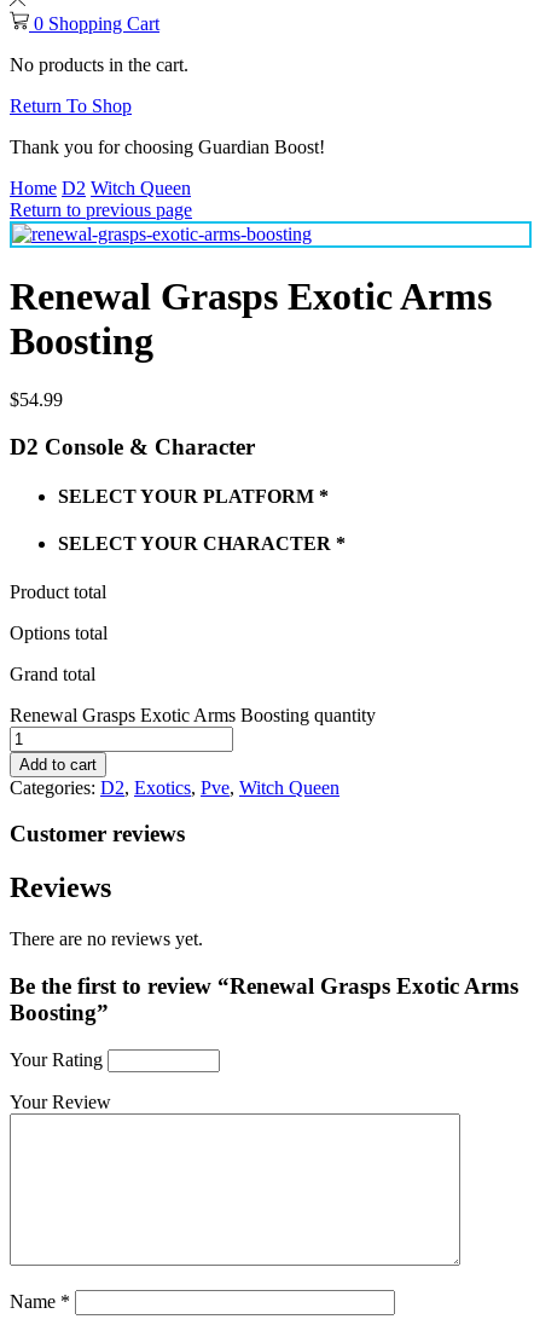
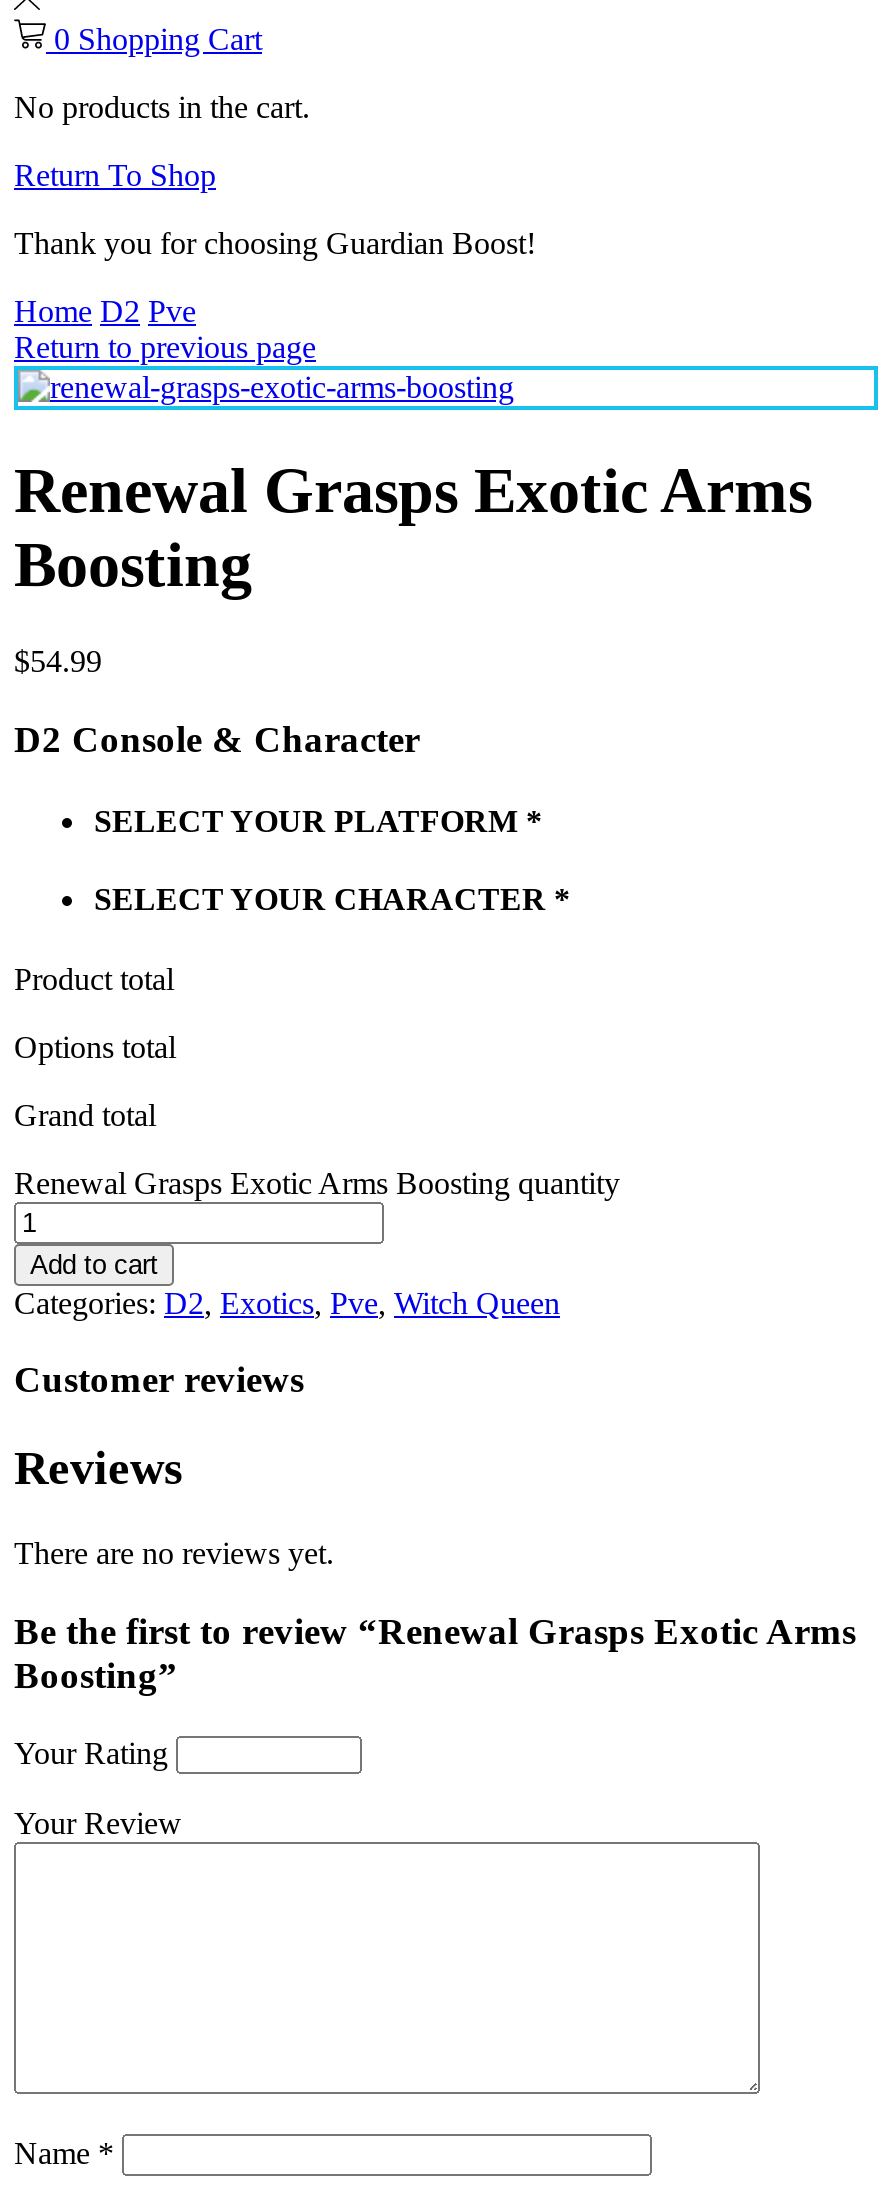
[10,178,191,199] Home D2 Witch Queen -> [14,295,196,329] Home D2 Pve

